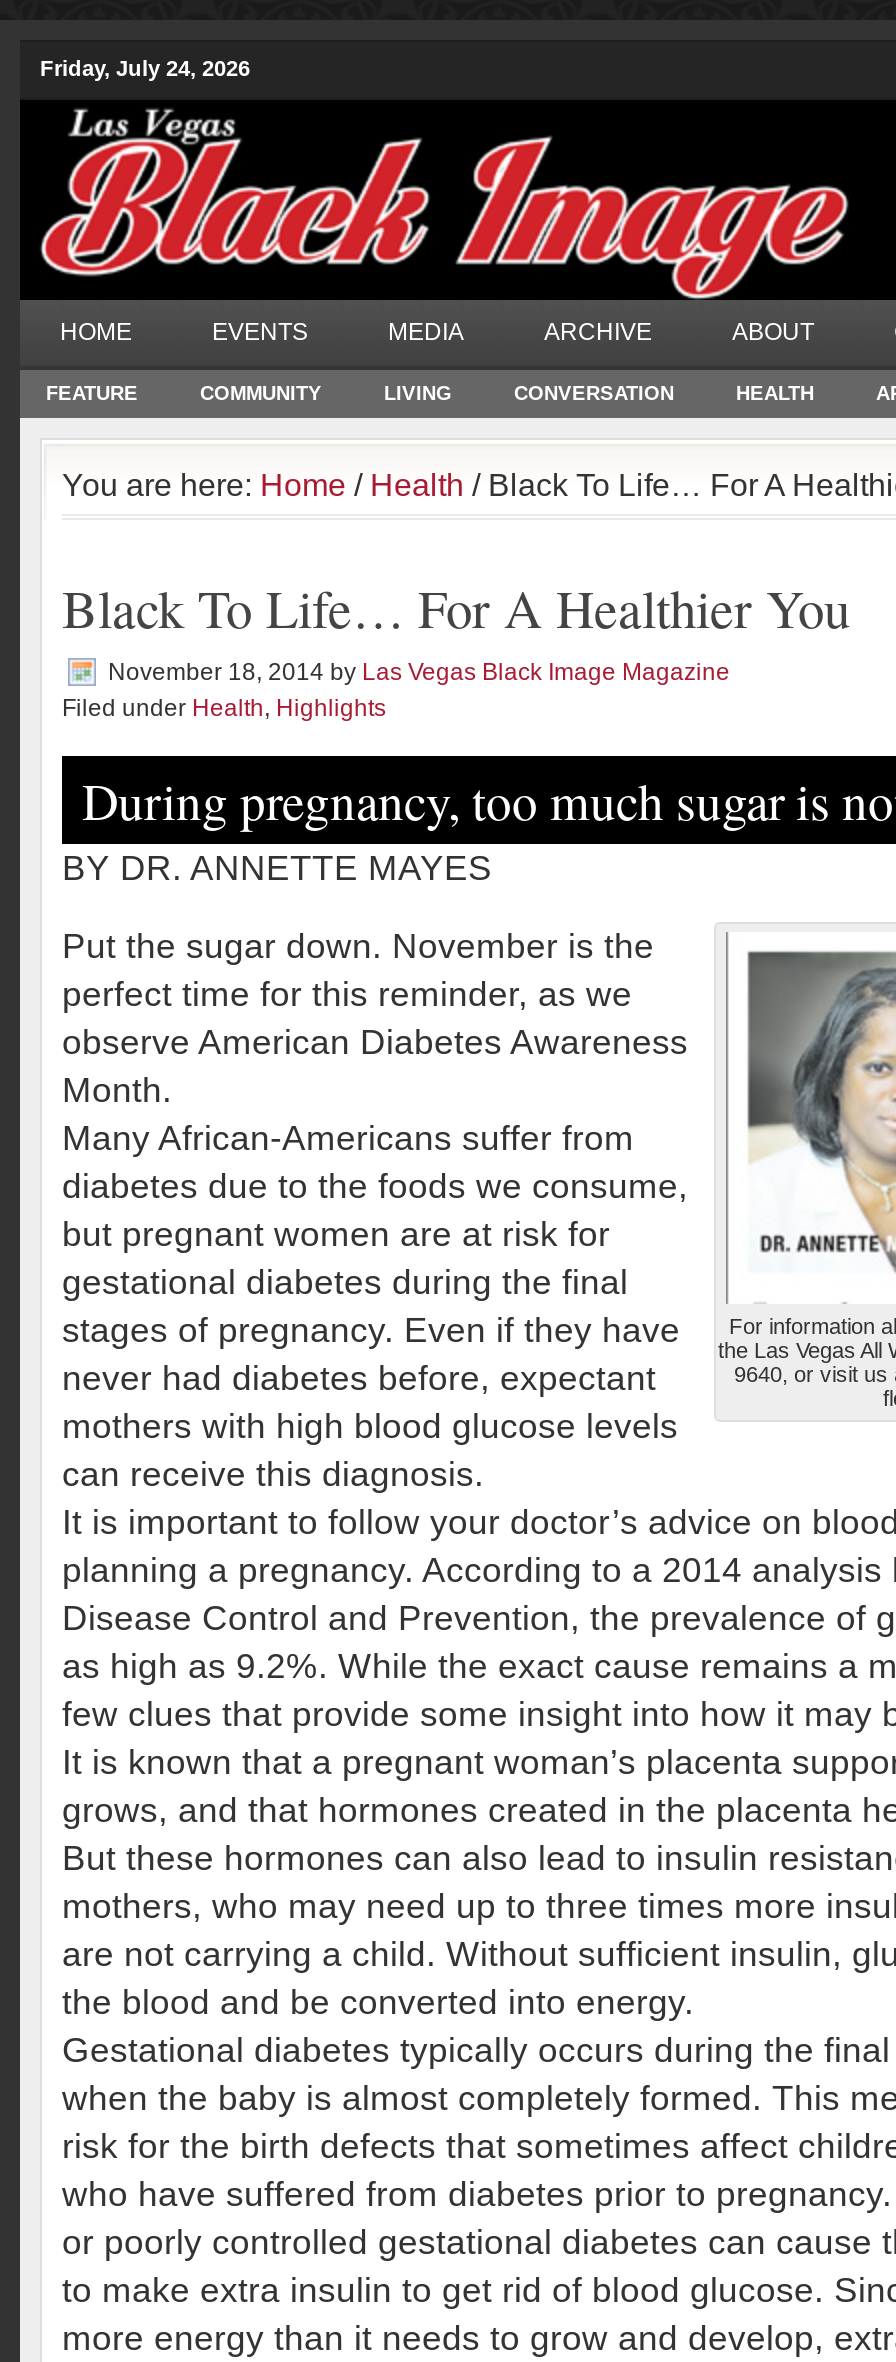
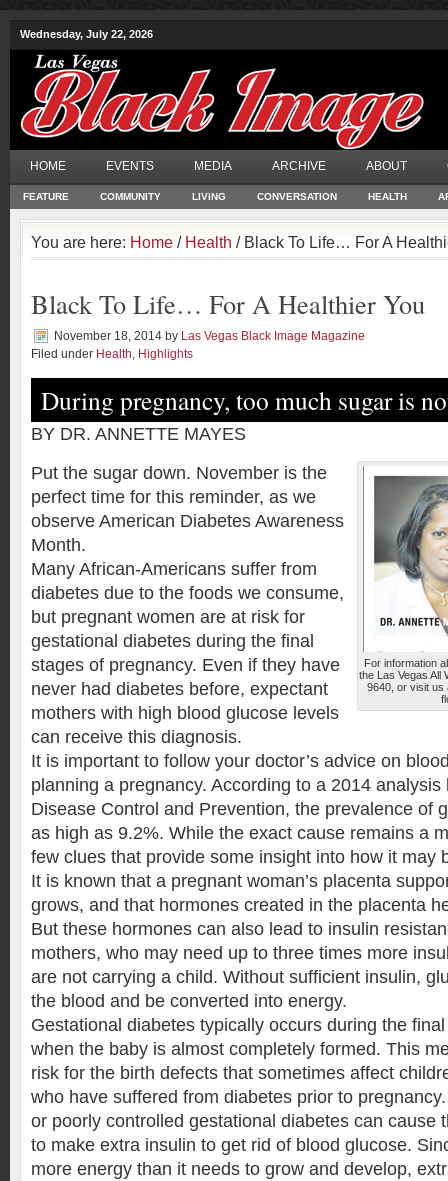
[40,56,250,80] Friday, July 24, 2026 -> [20,28,153,40] Wednesday, July 22, 2026

